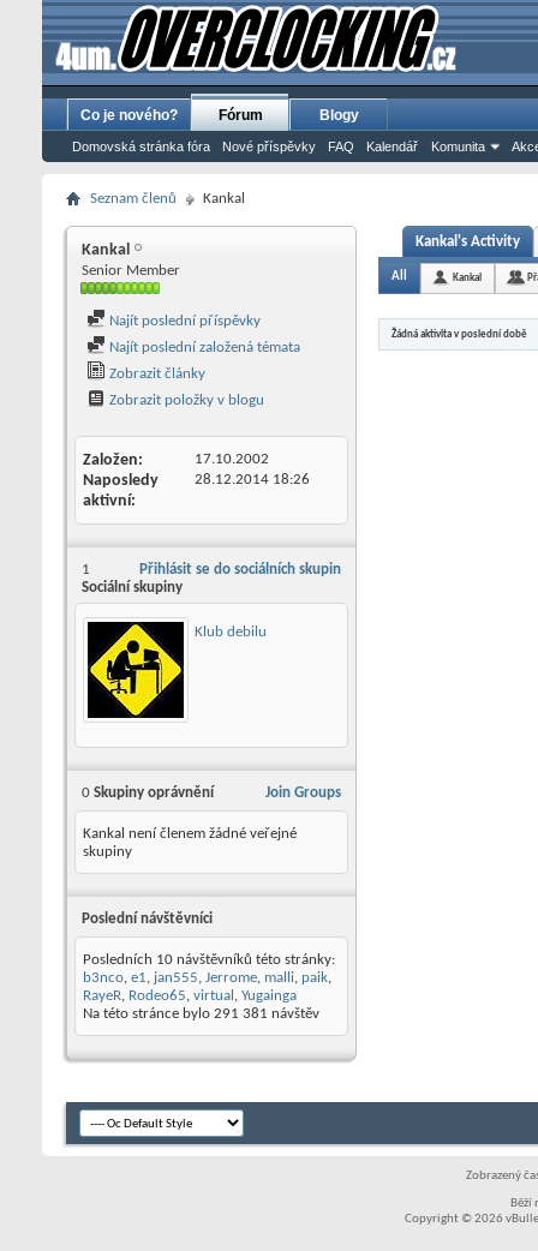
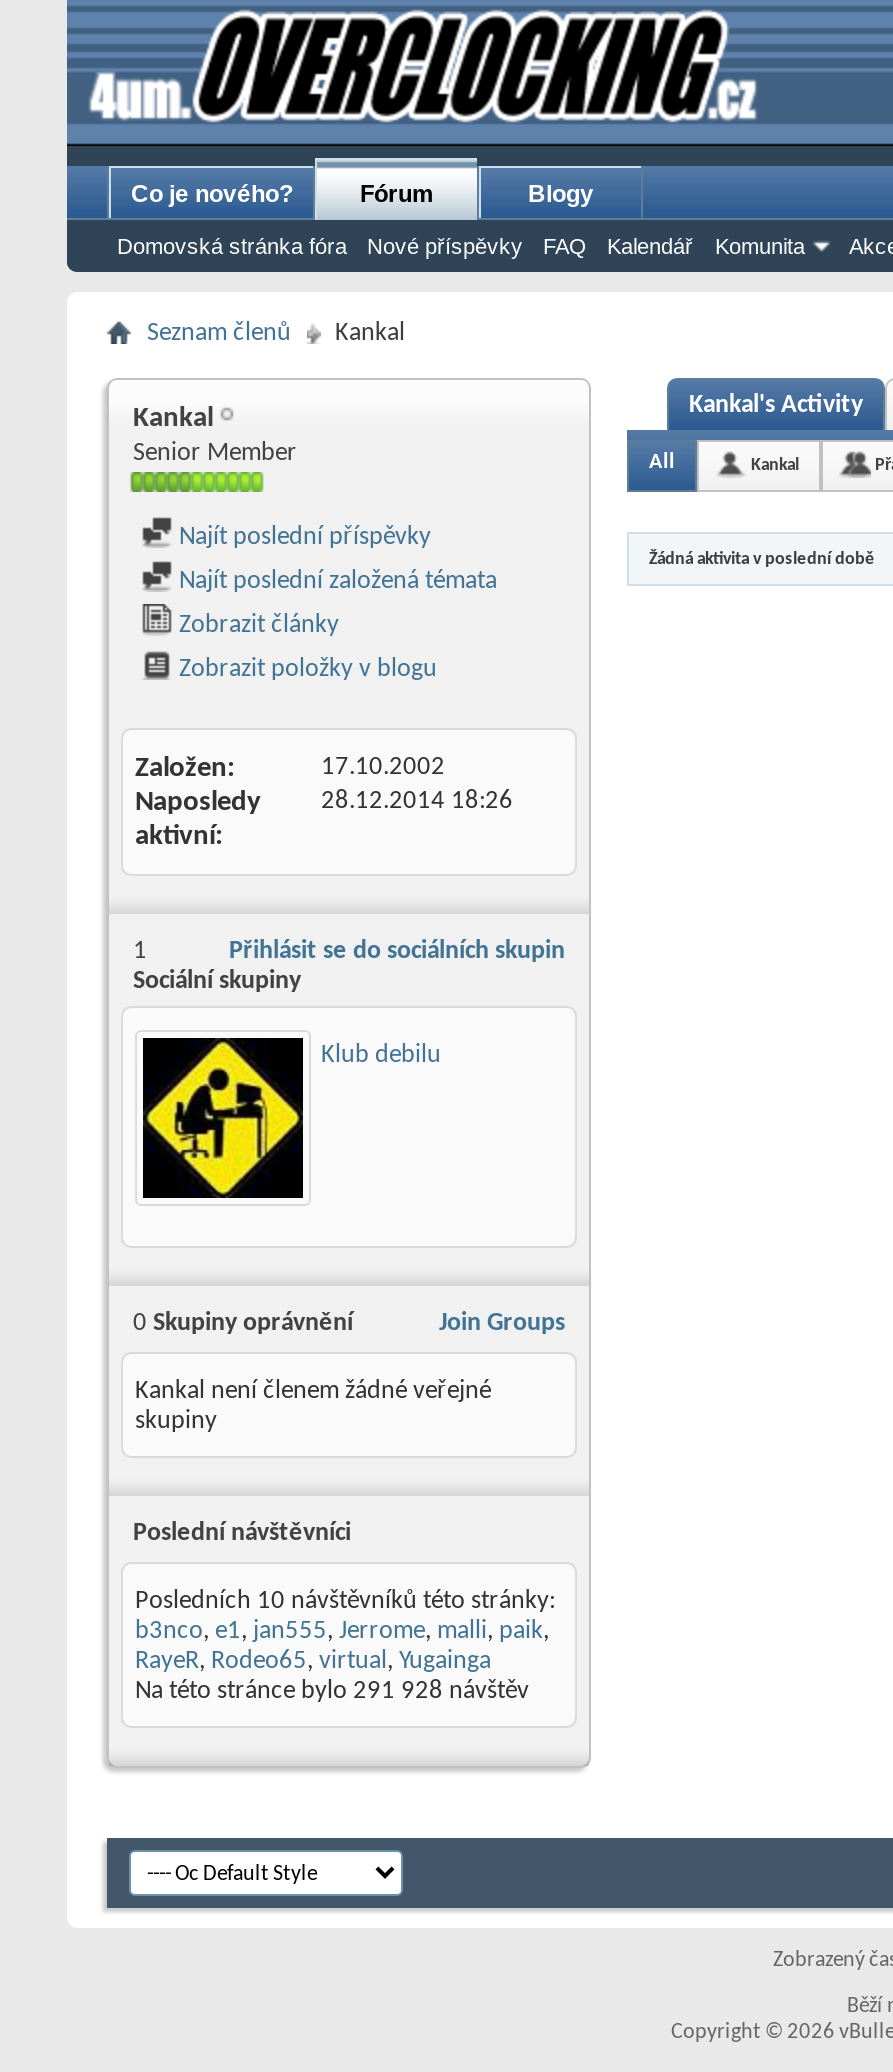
[83,1006,319,1022] Na této stránce bylo 291 381 návštěv -> [135,1678,529,1704] Na této stránce bylo 291 928 návštěv

